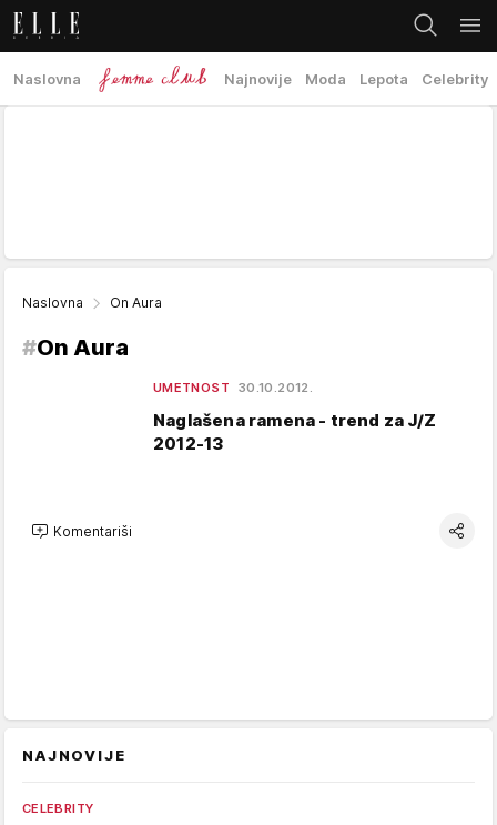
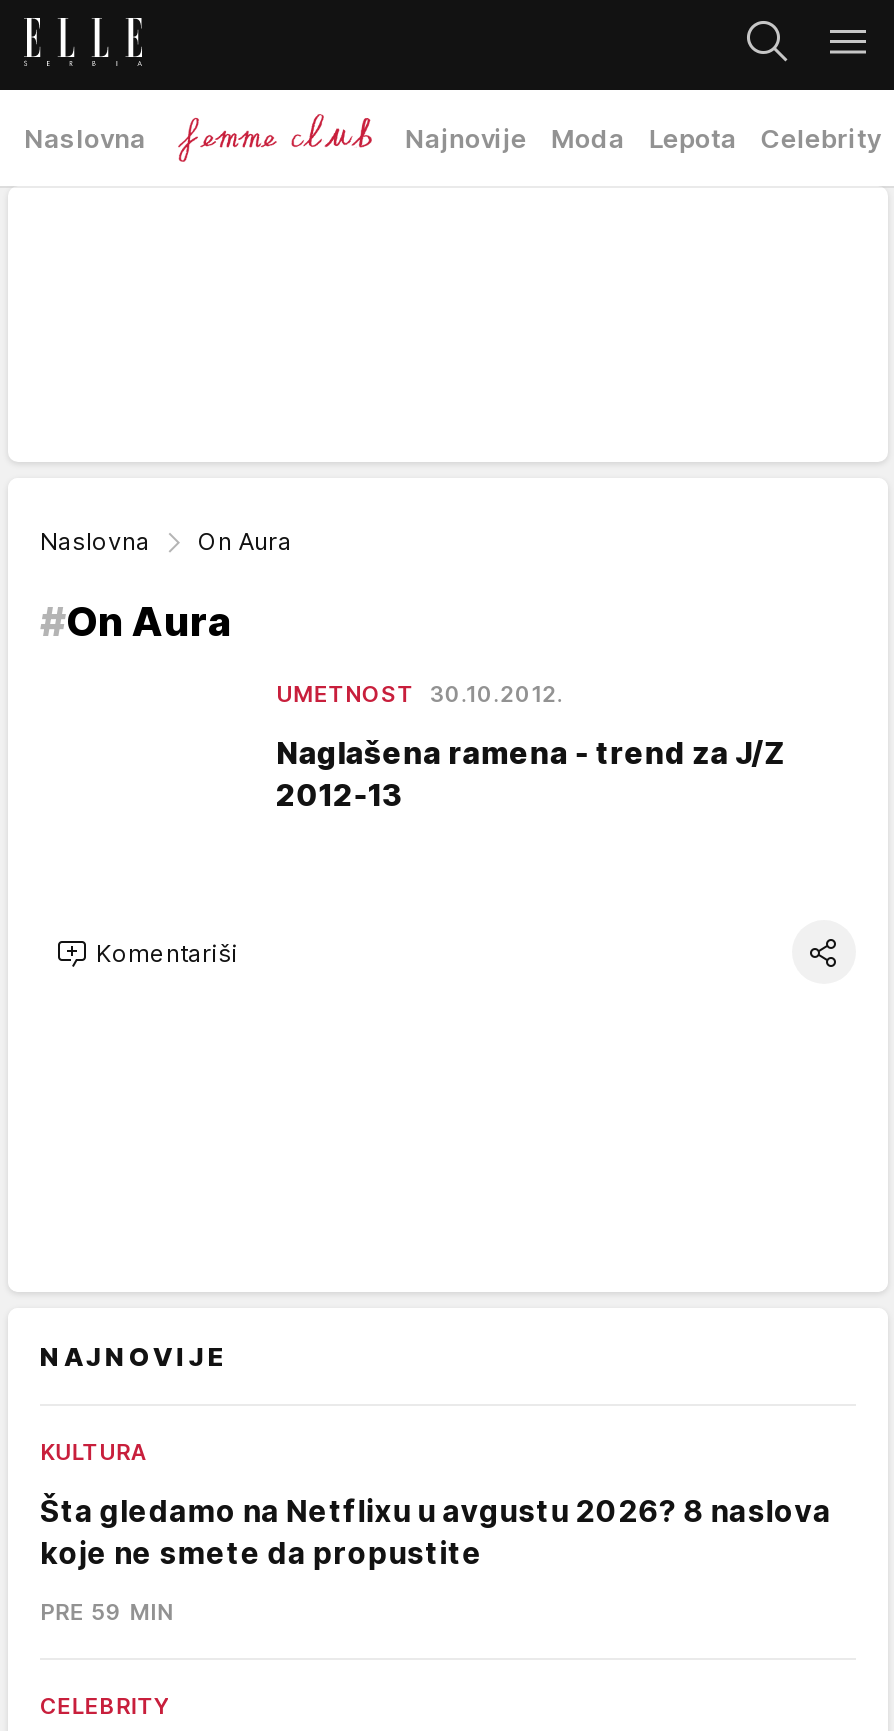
none -> [40,1438,831,1626] KULTURA | Šta gledamo na Netflixu u avgustu 2026? 8 naslova | koje ne smete da propustite | PRE 59 MIN

